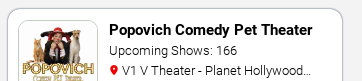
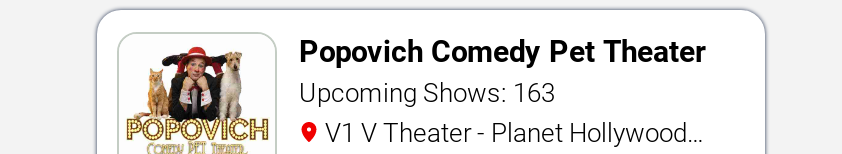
[109,43,237,58] Upcoming Shows: 166 -> [299,78,555,108] Upcoming Shows: 163

